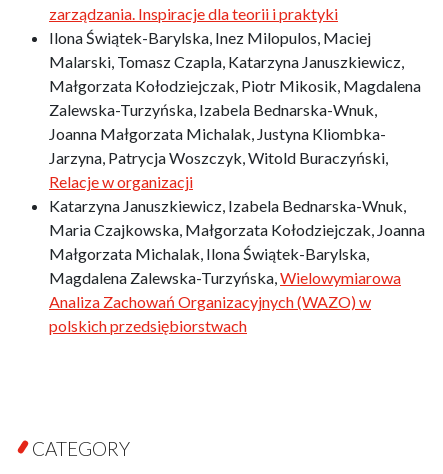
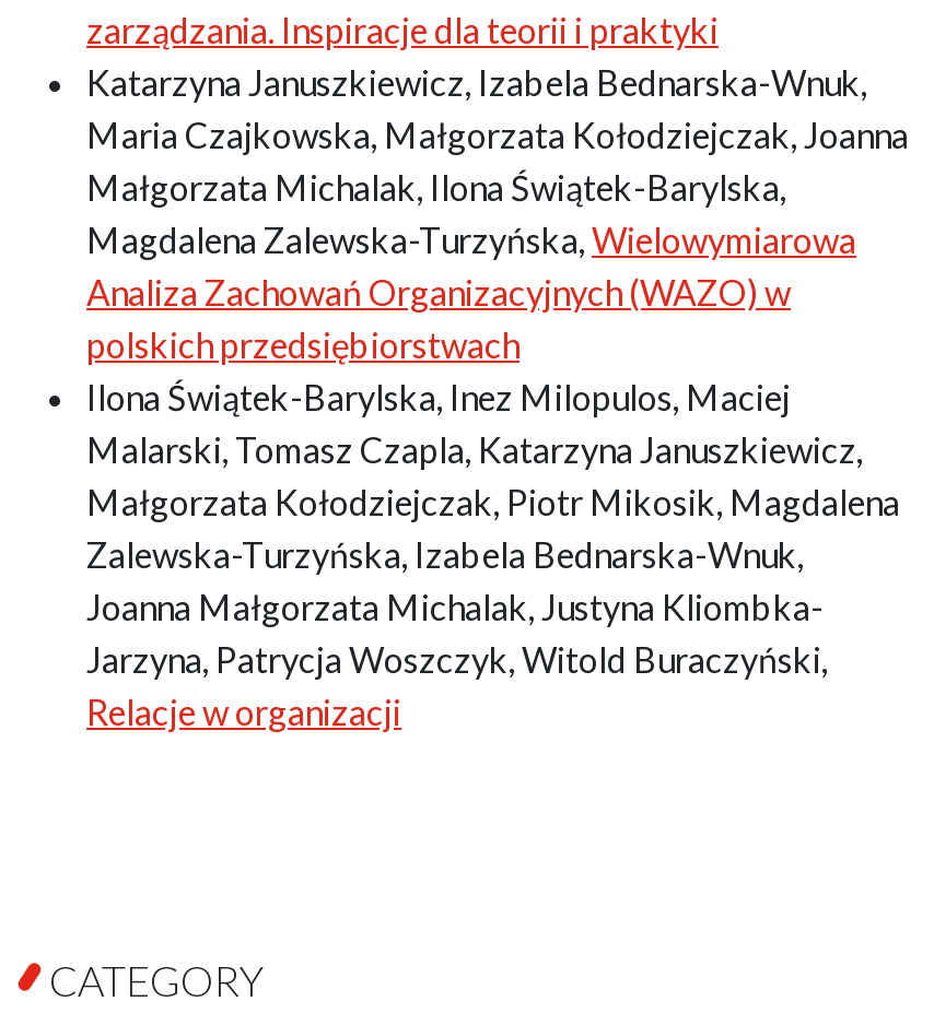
moved [49,28,421,191] -> [86,376,900,732]: Ilona Świątek-Barylska, Inez Milopulos, Maciej | Malarski, Tomasz Czapla, Katarzyna Januszkiewicz, | Małgorzata Kołodziejczak, Piotr Mikosik, Magdalena | Zalewska-Turzyńska, Izabela Bednarska-Wnuk, | Joanna Małgorzata Michalak, Justyna Kliombka- | Jarzyna, Patrycja Woszczyk, Witold Buraczyński, | Relacje w organizacji
moved [49,196,425,335] -> [86,61,909,365]: Katarzyna Januszkiewicz, Izabela Bednarska-Wnuk, | Maria Czajkowska, Małgorzata Kołodziejczak, Joanna | Małgorzata Michalak, Ilona Świątek-Barylska, | Magdalena Zalewska-Turzyńska, Wielowymiarowa | Analiza Zachowań Organizacyjnych (WAZO) w | polskich przedsiębiorstwach

